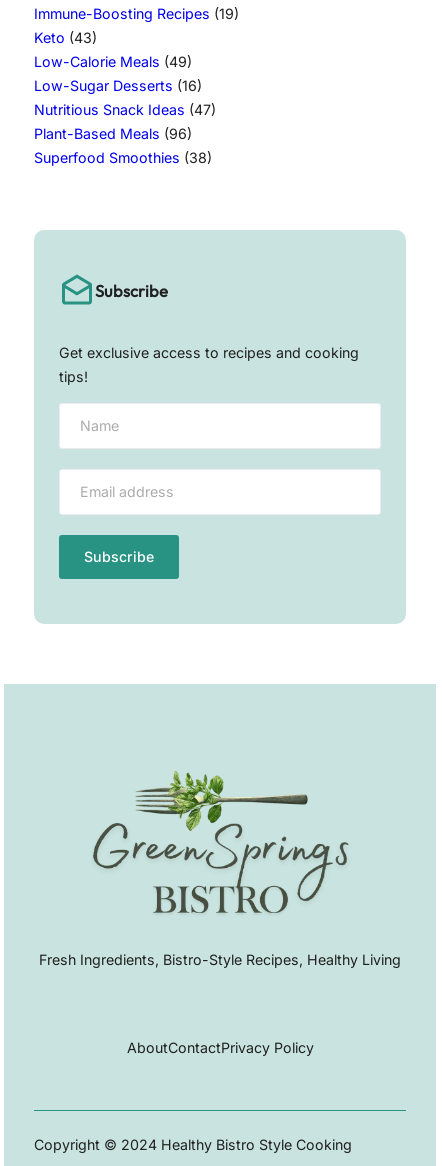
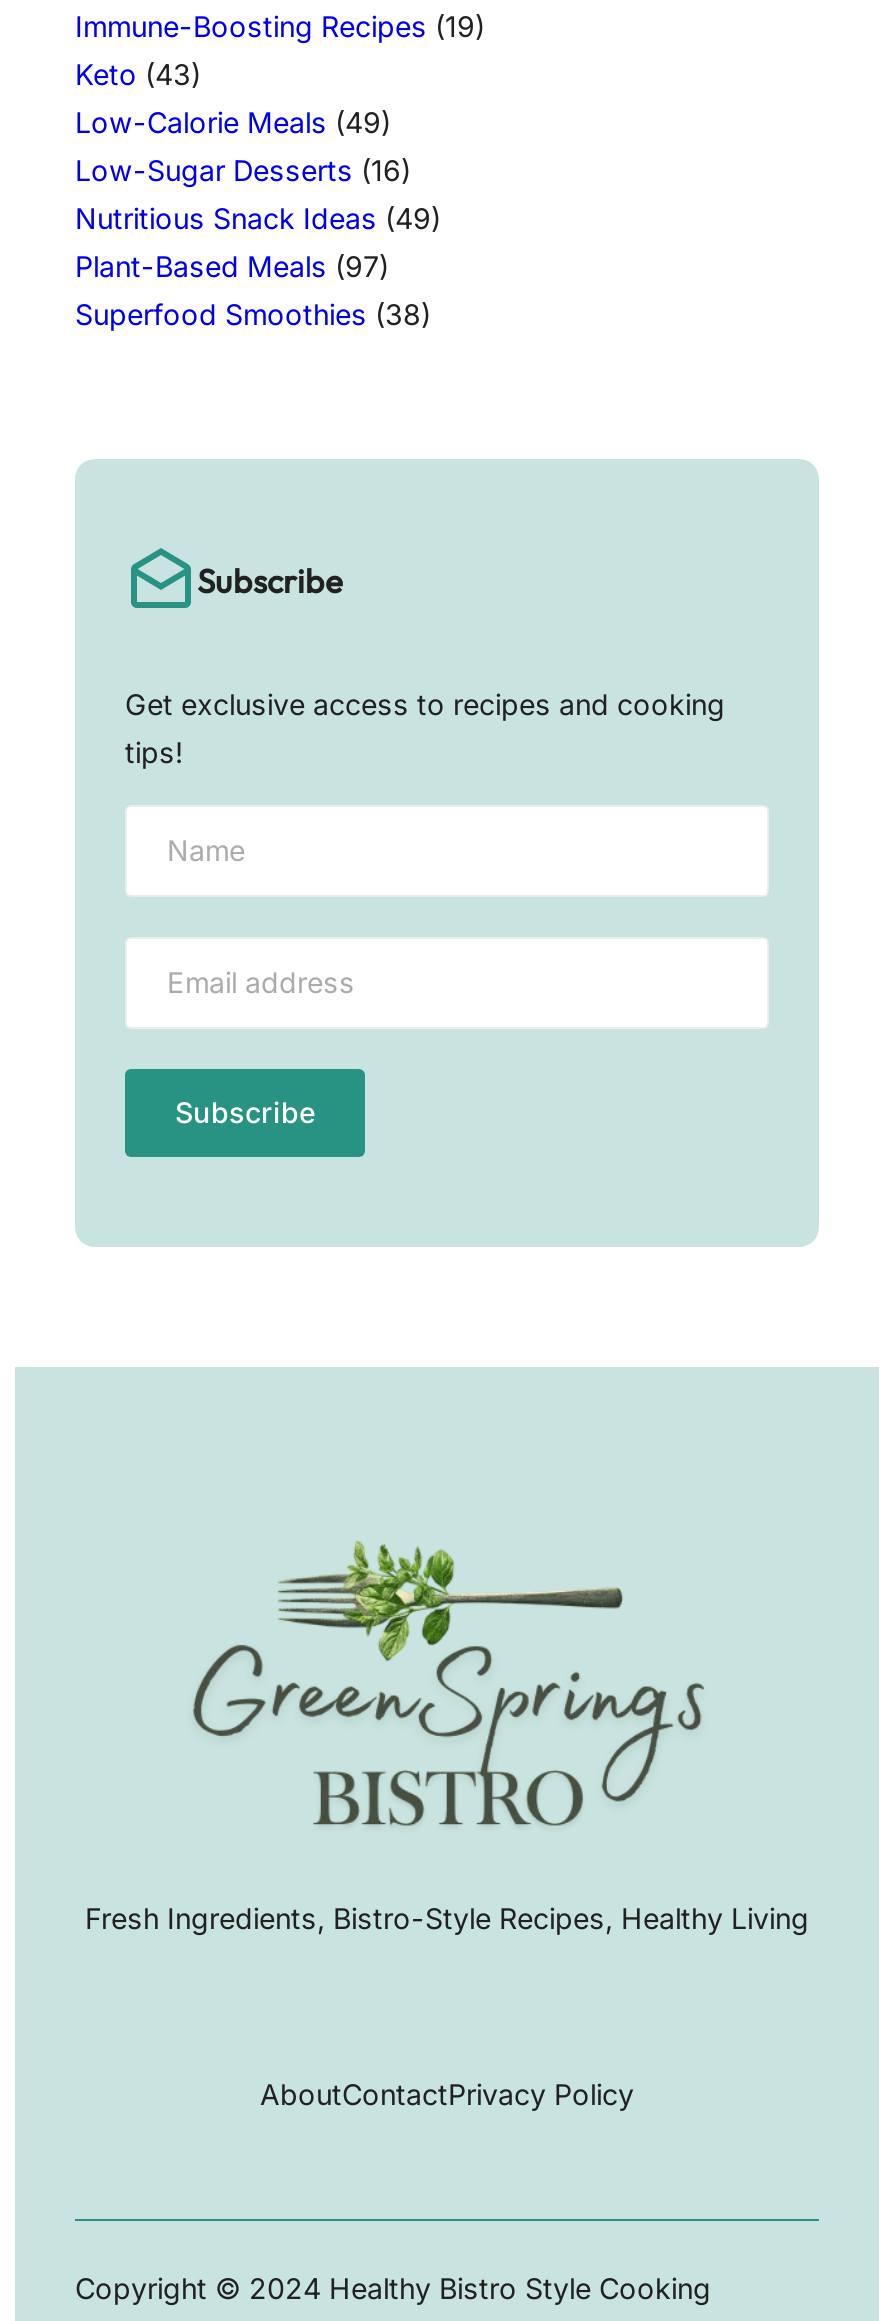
[34,101,216,118] Nutritious Snack Ideas (47) -> [75,201,441,235] Nutritious Snack Ideas (49)
[34,125,192,142] Plant-Based Meals (96) -> [75,249,389,283] Plant-Based Meals (97)

